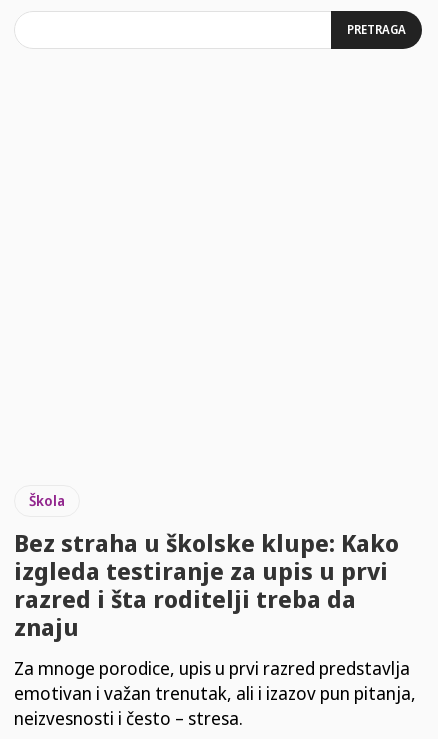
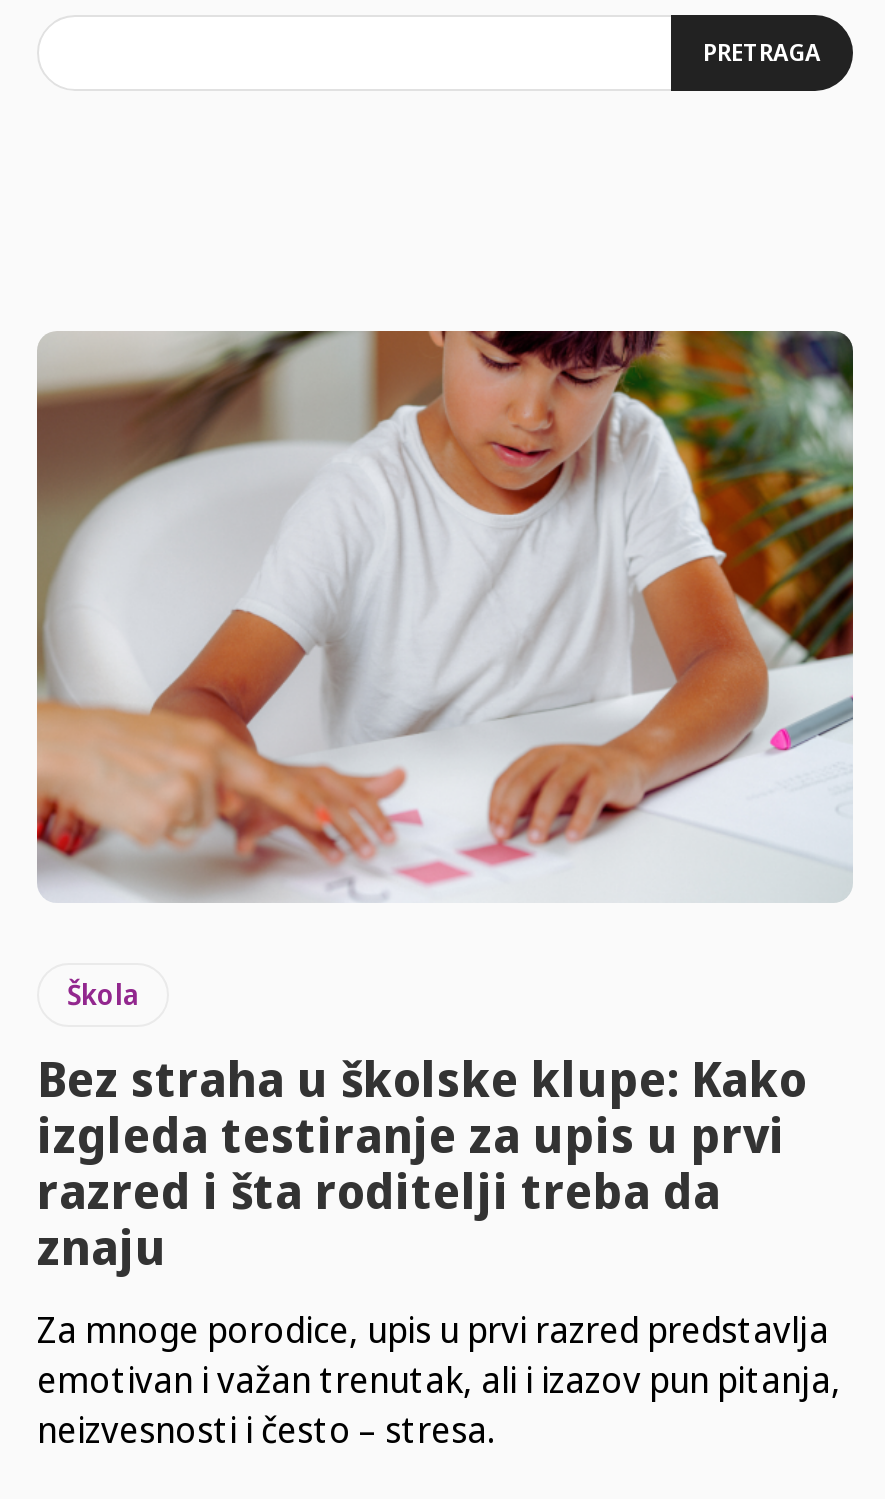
none -> [35,329,855,903] [image]

